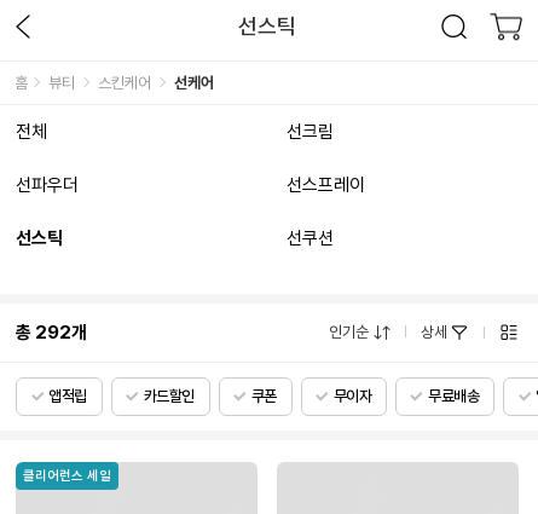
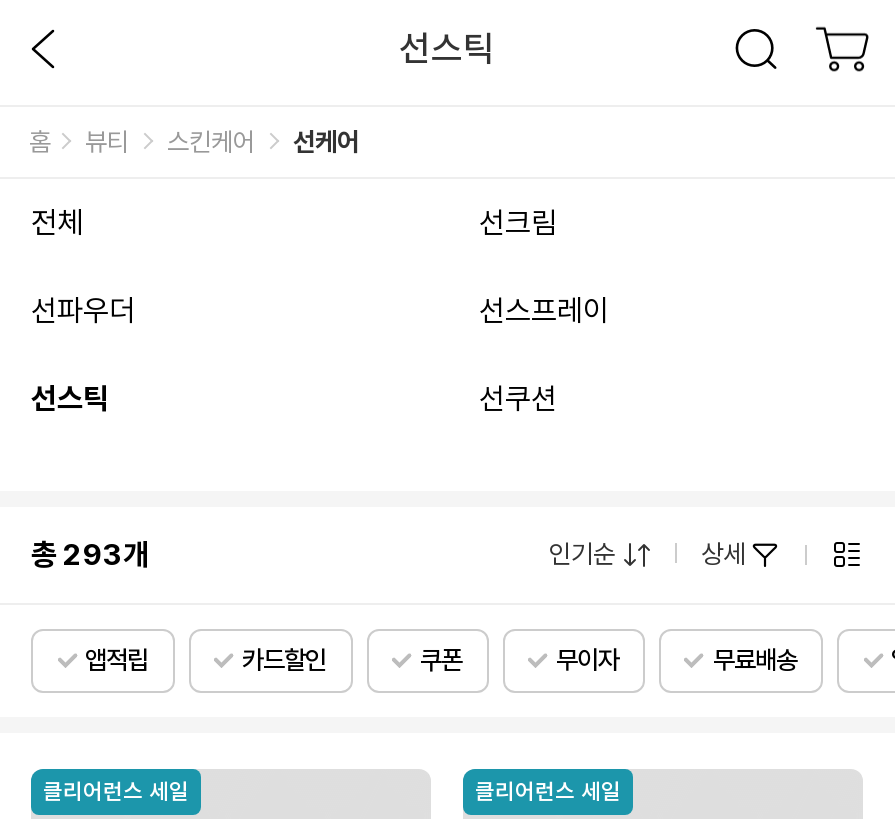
[16,322,87,343] 총 292개 -> [31,537,149,573] 총 293개
none -> [475,779,621,805] 클리어런스 세일

